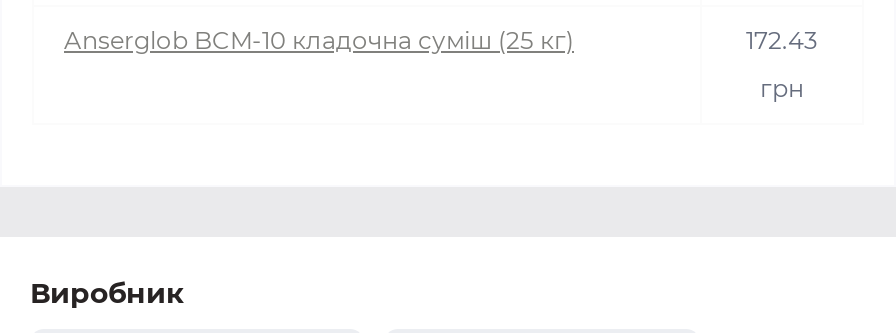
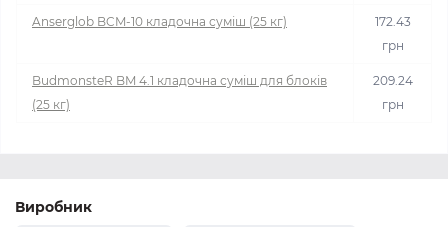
none -> [32,73,327,112] BudmonsteR BM 4.1 кладочна суміш для блоків | (25 кг)
none -> [372,73,412,112] 209.24 | грн

